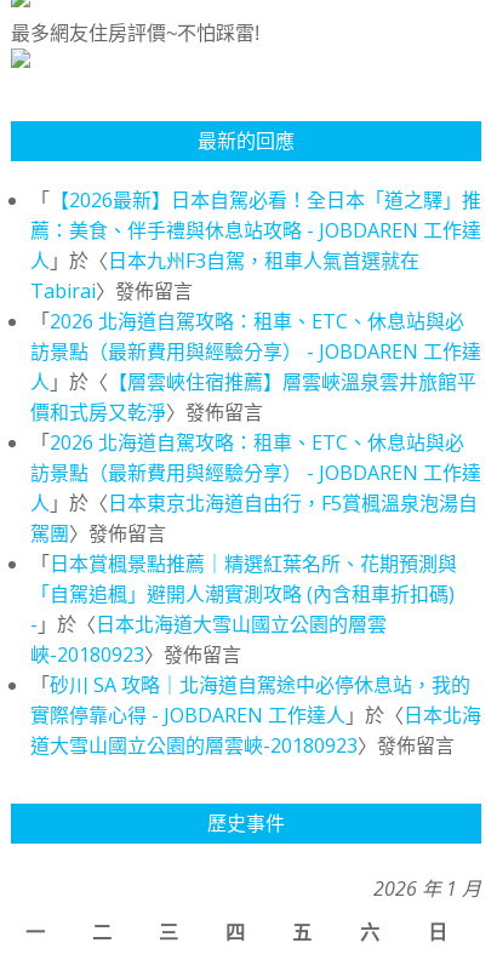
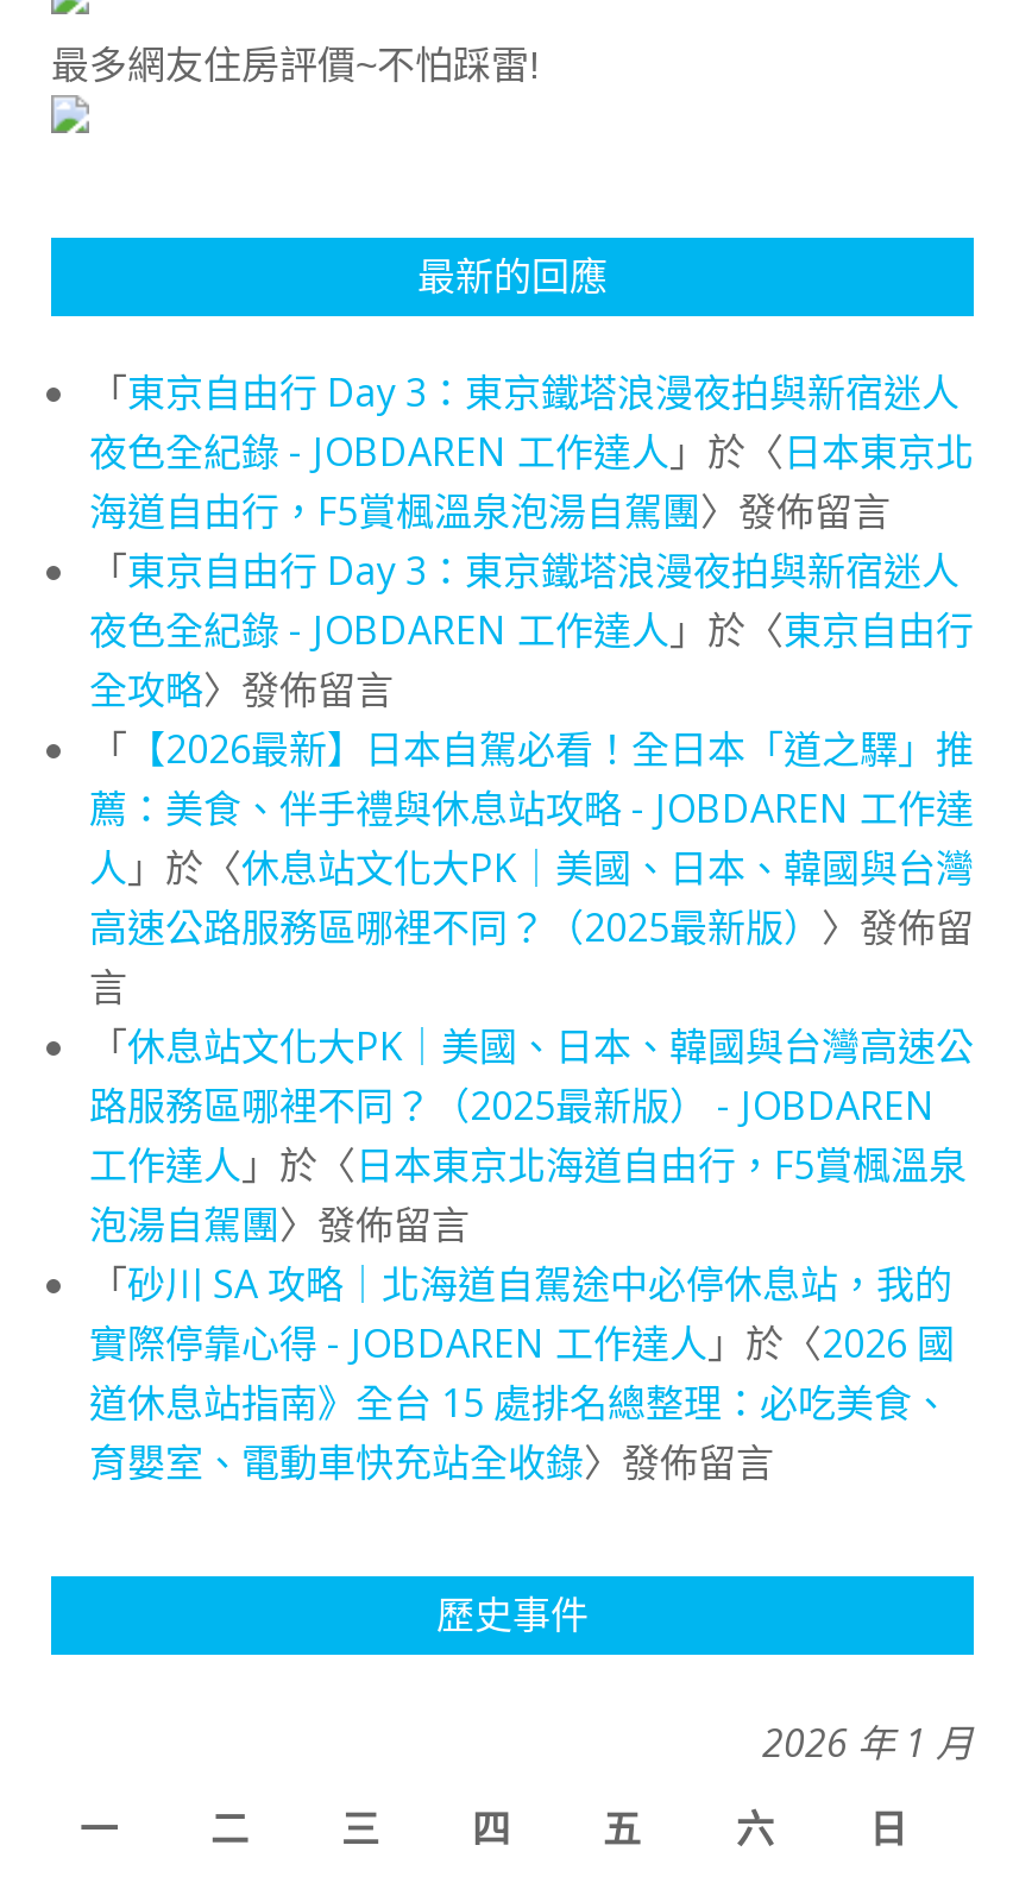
none -> [89,366,974,716] 「東京自由行 Day 3：東京鐵塔浪漫夜拍與新宿迷人 | 夜色全紀錄 - JOBDAREN 工作達人」於〈日本東京北 | 海道自由行，F5賞楓溫泉泡湯自駕團〉發佈留言 | 「東京自由行 Day 3：東京鐵塔浪漫夜拍與新宿迷人 | 夜色全紀錄 - JOBDAREN 工作達人」於〈東京自由行 | 全攻略〉發佈留言
moved [30,187,481,244] -> [89,723,974,835]: 「【2026最新】日本自駕必看！全日本「道之驛」推 | 薦：美食、伴手禮與休息站攻略 - JOBDAREN 工作達
[30,247,481,668] 人」於〈日本九州F3自駕，租車人氣首選就在 | Tabirai〉發佈留言 | 「2026 北海道自駕攻略：租車、ETC、休息站與必 | 訪景點（最新費用與經驗分享） - JOBDAREN 工作達 | 人」於〈【層雲峽住宿推薦】層雲峽溫泉雲井旅館平 | 價和式房又乾淨〉發佈留言 | 「2026 北海道自駕攻略：租車、ETC、休息站與必 | 訪景點（最新費用與經驗分享） - JOBDAREN 工作達 | 人」於〈日本東京北海道自由行，F5賞楓溫泉泡湯自 | 駕團〉發佈留言 | 「日本賞楓景點推薦｜精選紅葉名所、花期預測與 | 「自駕追楓」避開人潮實測攻略 (內含租車折扣碼) | -」於〈日本北海道大雪山國立公園的層雲 | 峽-20180923〉發佈留言 -> [89,842,974,1251] 人」於〈休息站文化大PK｜美國、日本、韓國與台灣 | 高速公路服務區哪裡不同？（2025最新版）〉發佈留 | 言 | 「休息站文化大PK｜美國、日本、韓國與台灣高速公 | 路服務區哪裡不同？（2025最新版） - JOBDAREN | 工作達人」於〈日本東京北海道自由行，F5賞楓溫泉 | 泡湯自駕團〉發佈留言
moved [30,672,470,698] -> [89,1258,952,1310]: 「砂川 SA 攻略｜北海道自駕途中必停休息站，我的
[30,702,481,759] 實際停靠心得 - JOBDAREN 工作達人」於〈日本北海 | 道大雪山國立公園的層雲峽-20180923〉發佈留言 -> [89,1317,955,1488] 實際停靠心得 - JOBDAREN 工作達人」於〈2026 國 | 道休息站指南》全台 15 處排名總整理：必吃美食、 | 育嬰室、電動車快充站全收錄〉發佈留言

